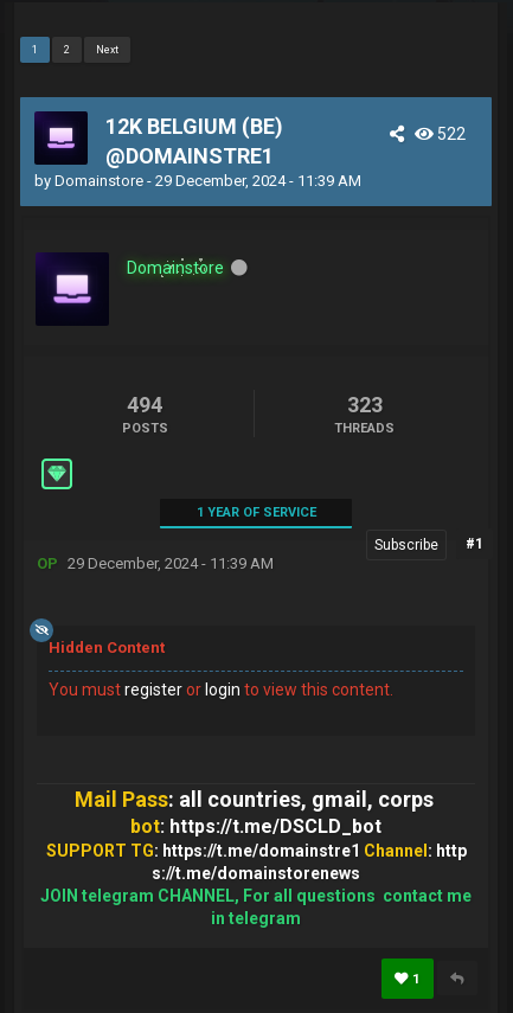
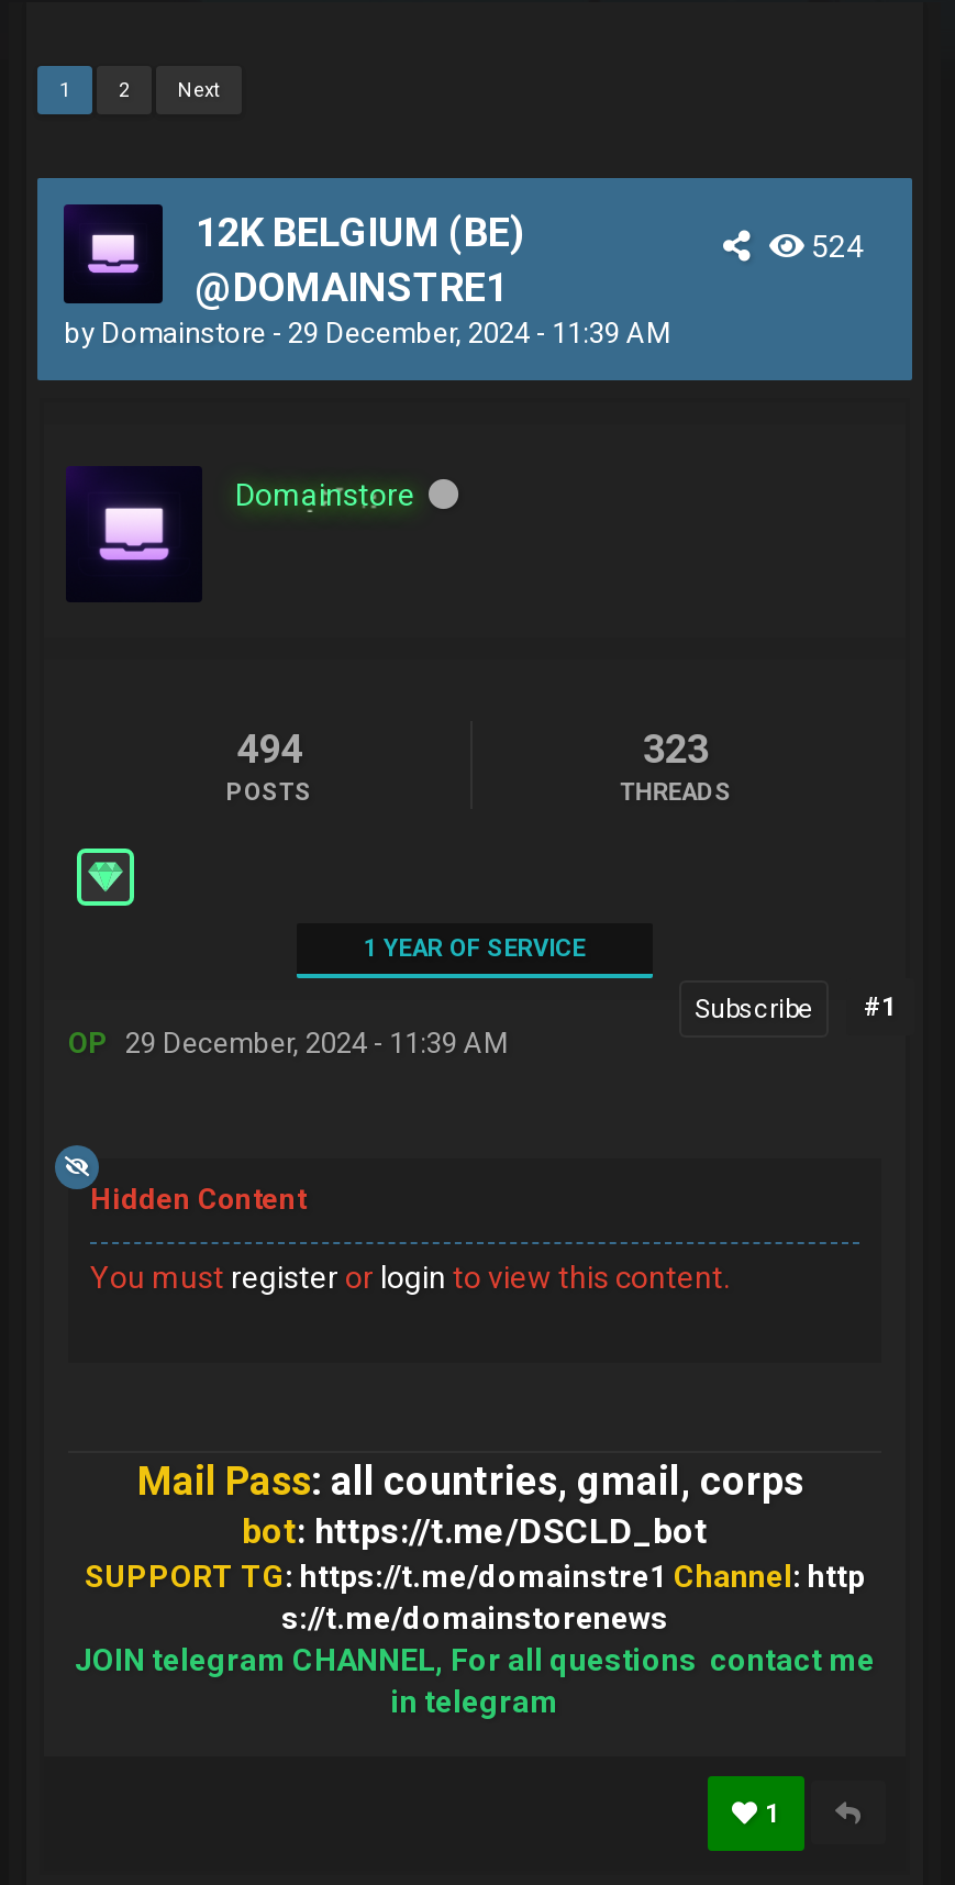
[434,124,466,143] 522 -> [804,228,864,264] 524

